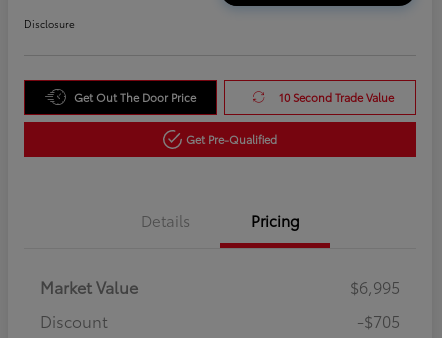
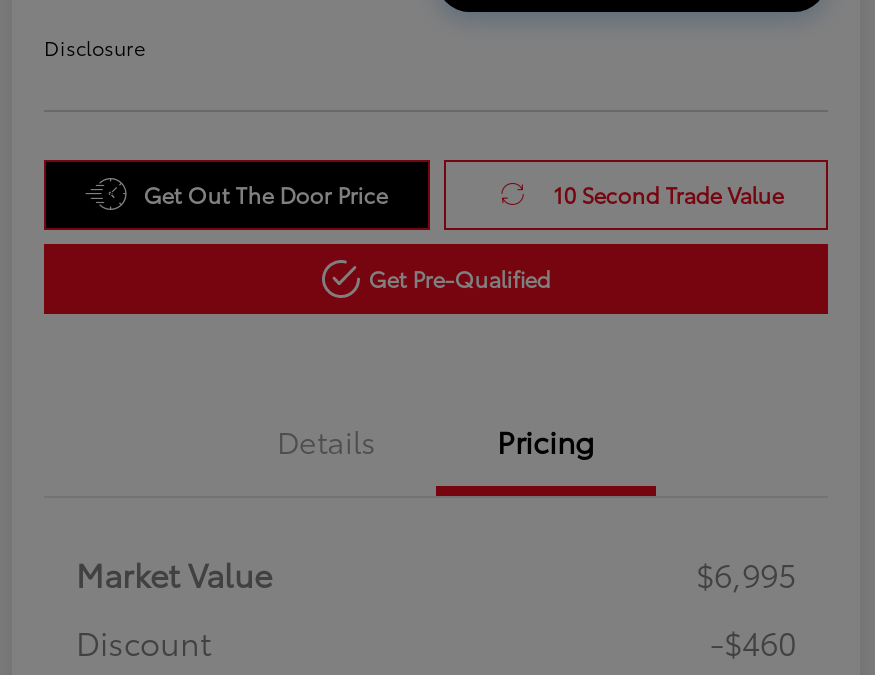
[357,309,400,332] -$705 -> [710,618,796,664] -$460

